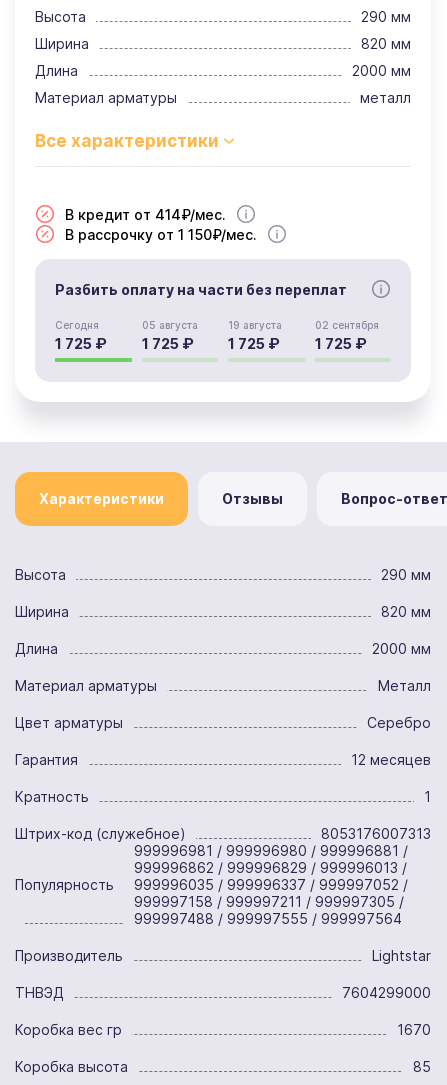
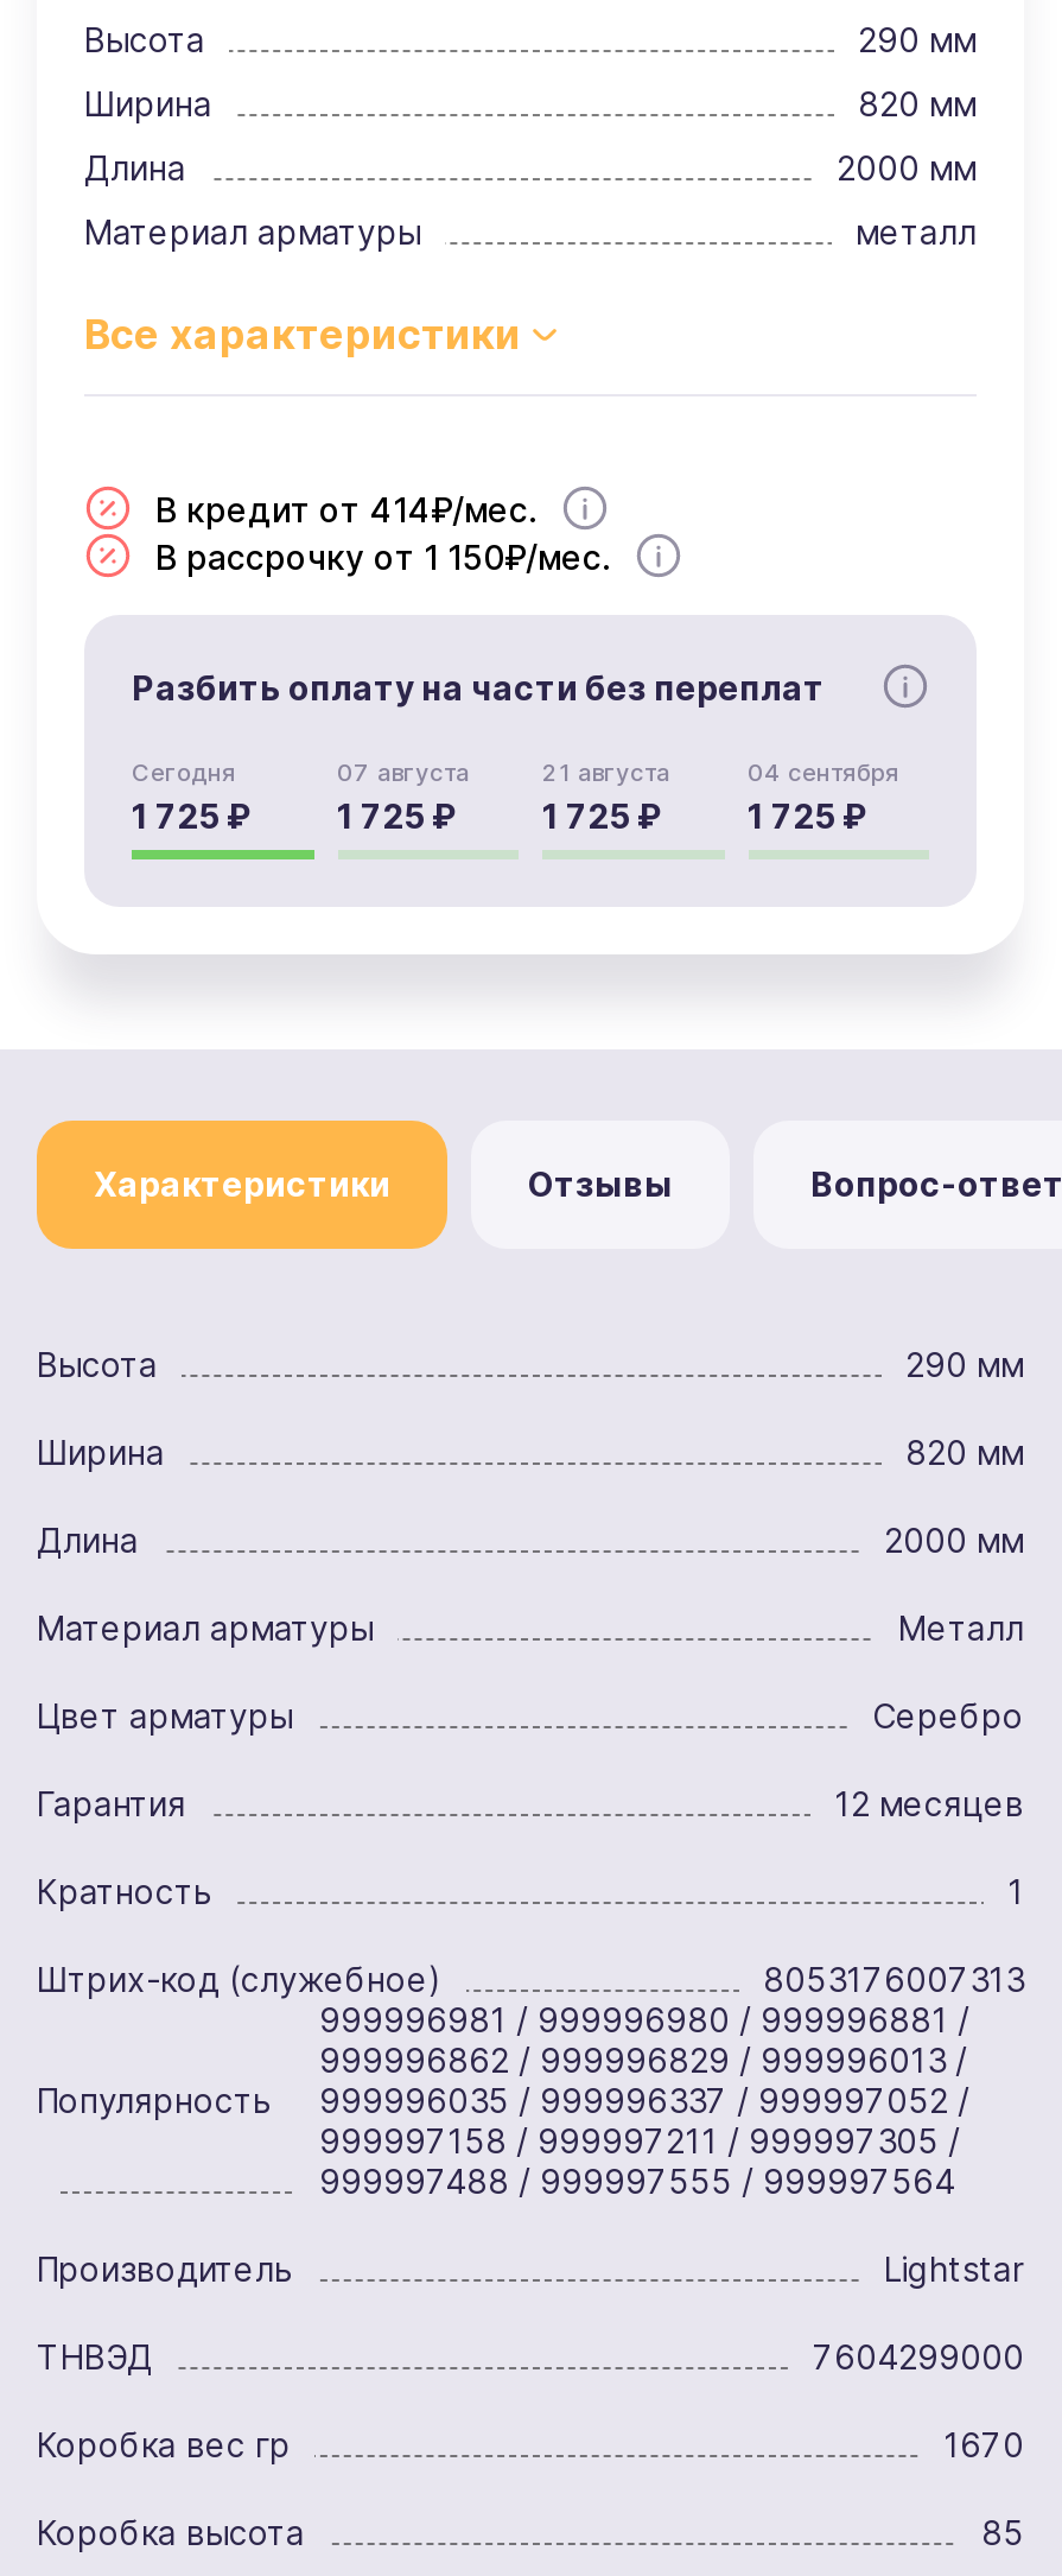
[141,319,197,331] 05 августа -> [337,757,470,786] 07 августа
[228,319,282,331] 19 августа -> [542,757,670,786] 21 августа
[314,319,378,331] 02 сентября -> [748,757,899,786] 04 сентября

